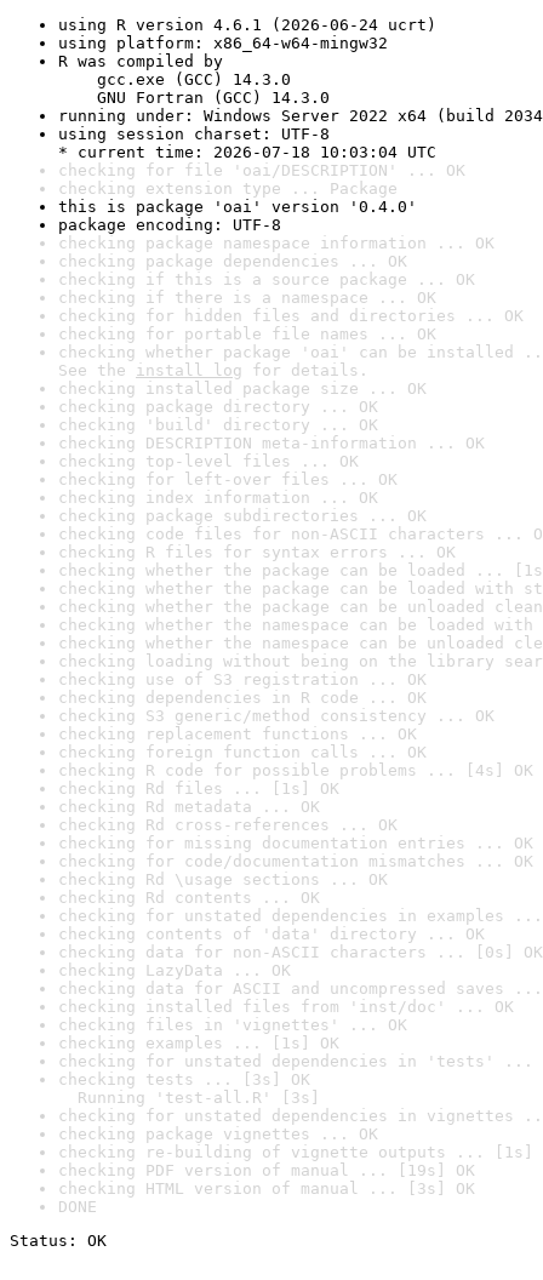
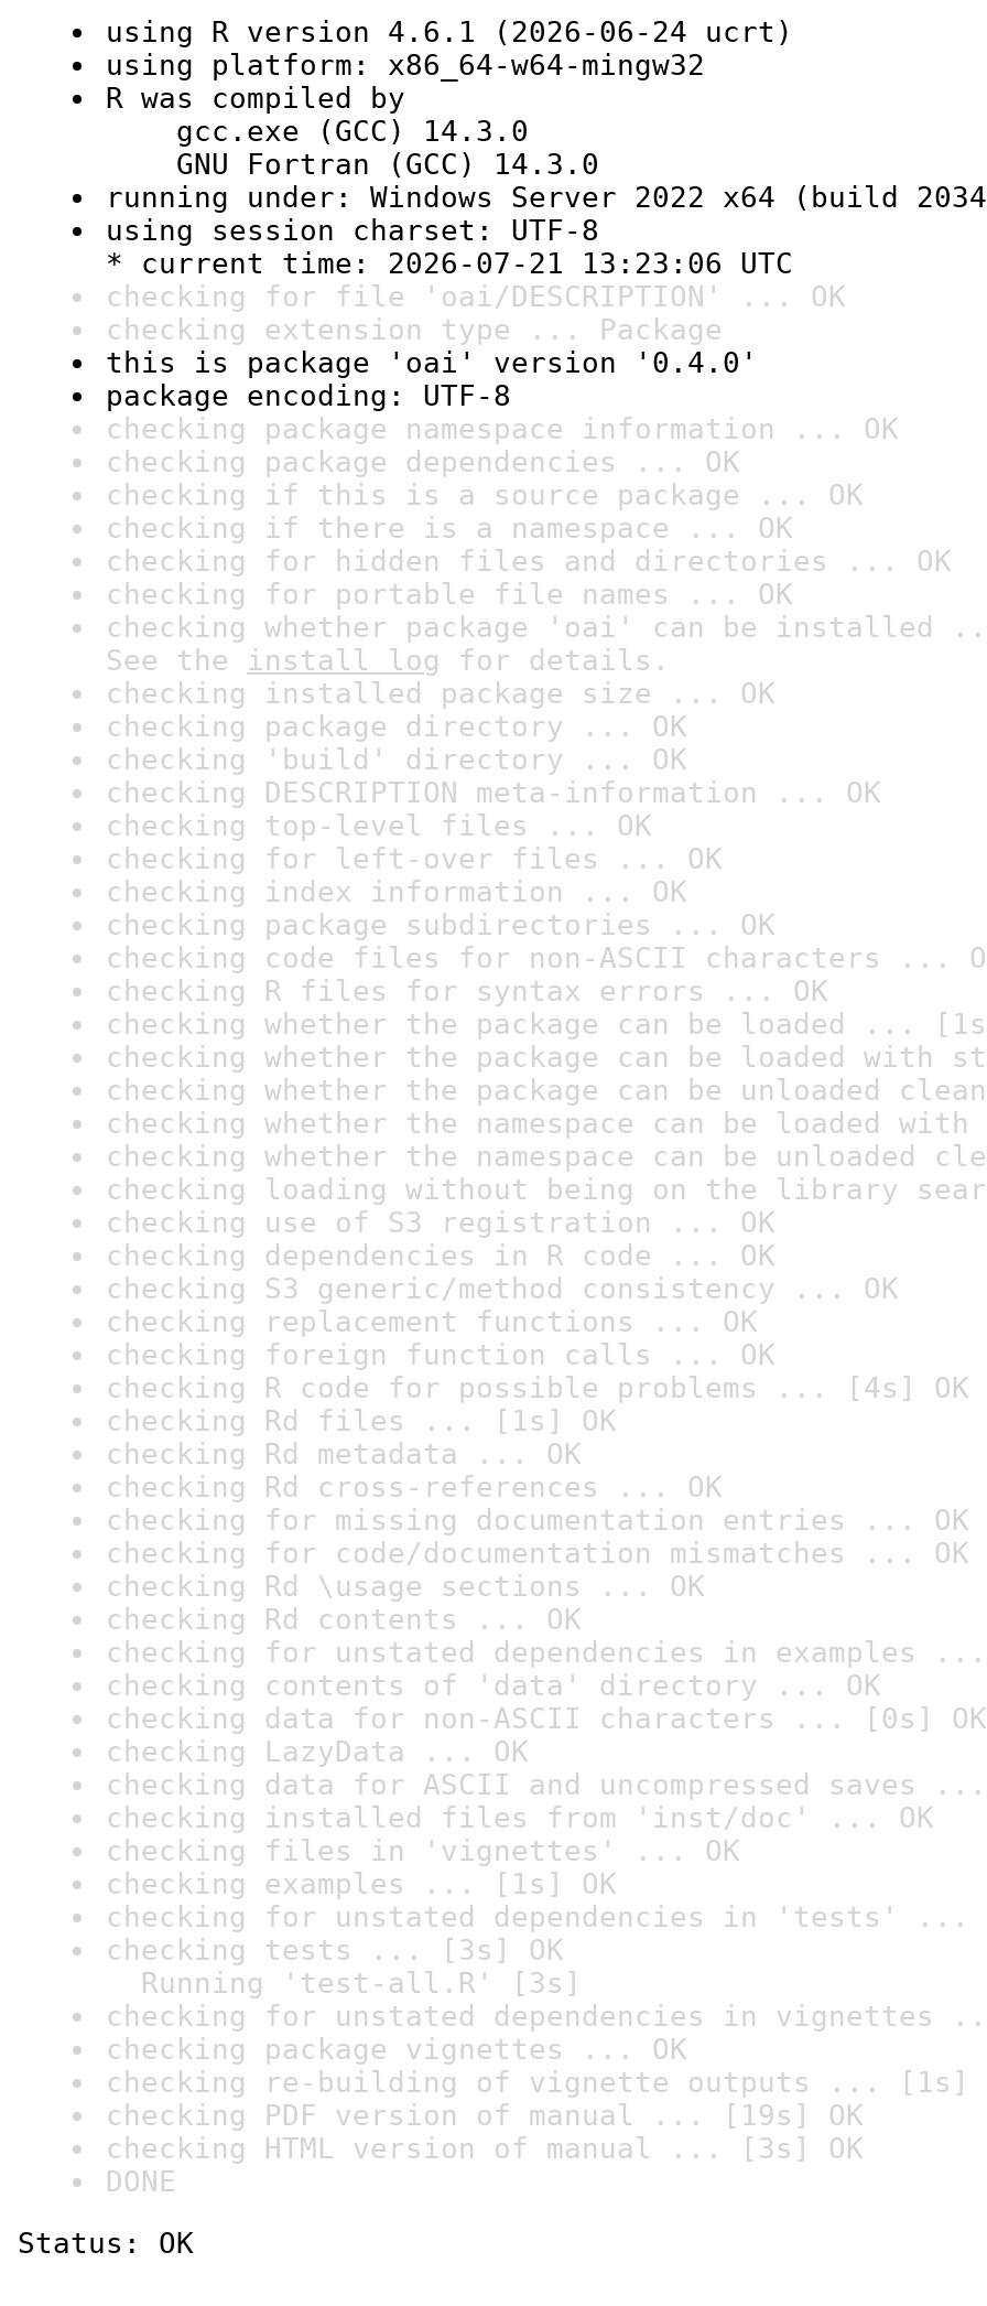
[58,143,436,161] * current time: 2026-07-18 10:03:04 UTC -> [106,247,793,280] * current time: 2026-07-21 13:23:06 UTC

